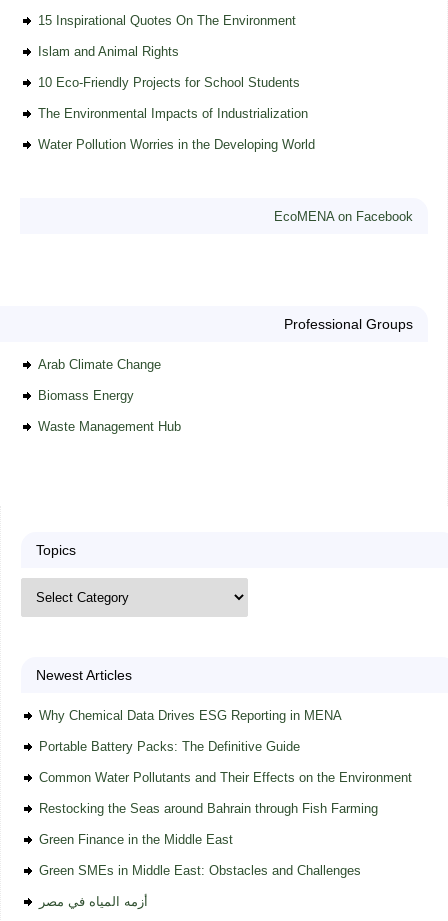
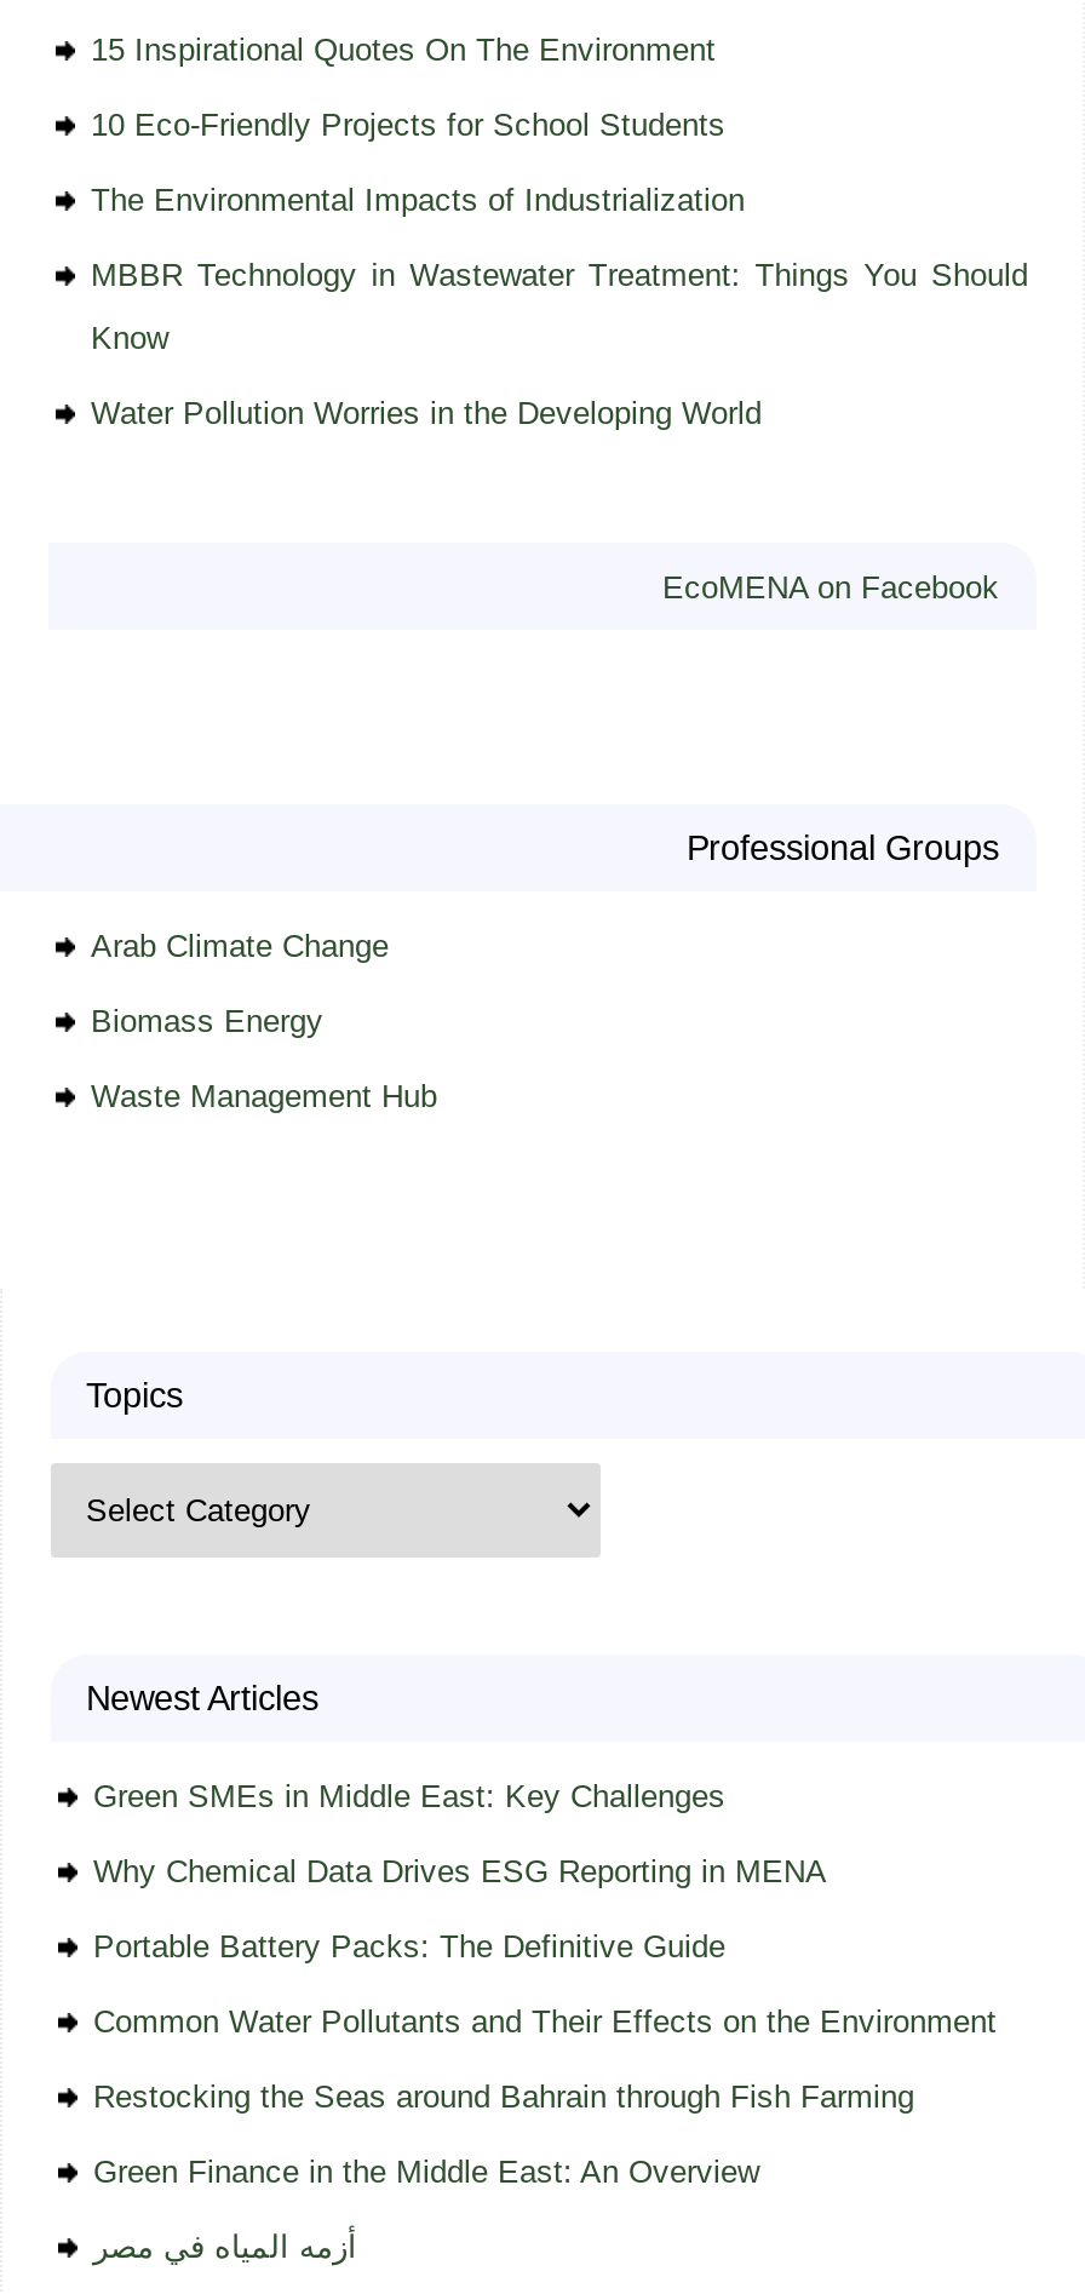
[37,44,178,59] Islam and Animal Rights -> none
moved [37,75,307,121] -> [91,107,745,218]: 10 Eco-Friendly Projects for School Students | The Environmental Impacts of Industrialization
none -> [91,257,1028,357] MBBR Technology in Wastewater Treatment: Things You Should | Know
none -> [93,1779,725,1815] Green SMEs in Middle East: Key Challenges
moved [38,708,411,816] -> [93,1854,997,2115]: Why Chemical Data Drives ESG Reporting in MENA | Portable Battery Packs: The Definitive Guide | Common Water Pollutants and Their Effects on the Environment | Restocking the Seas around Bahrain through Fish Farming
[38,832,360,878] Green Finance in the Middle East | Green SMEs in Middle East: Obstacles and Challenges -> [93,2154,759,2190] Green Finance in the Middle East: An Overview

